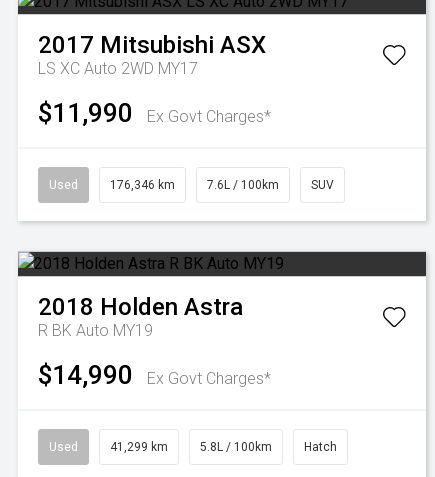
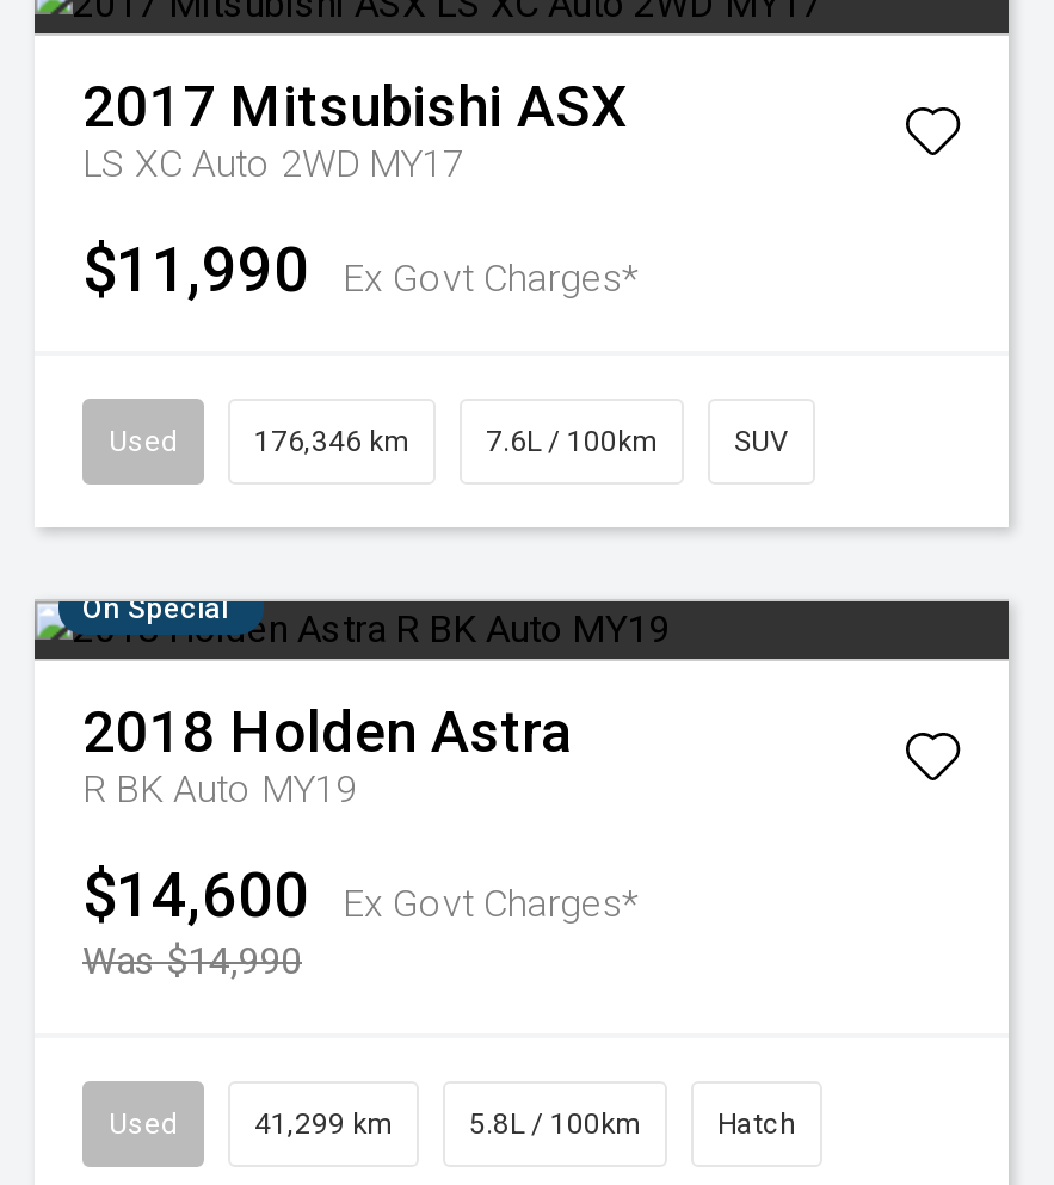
none -> [82,592,228,625] On Special
[38,360,271,390] $14,990 Ex Govt Charges* -> [82,859,639,931] $14,600 Ex Govt Charges*
none -> [82,938,302,983] Was $14,990

